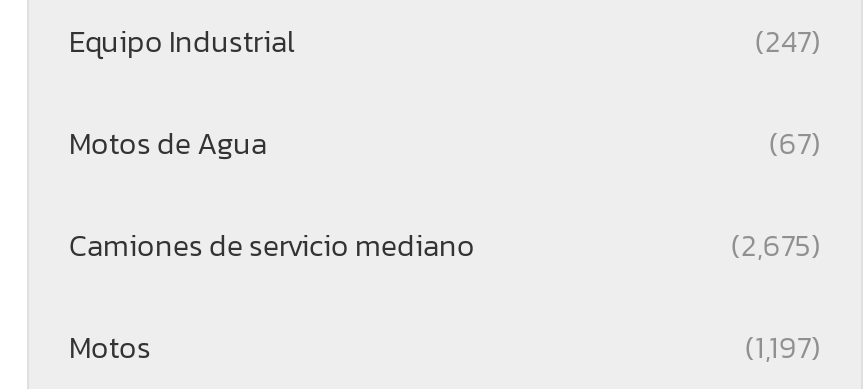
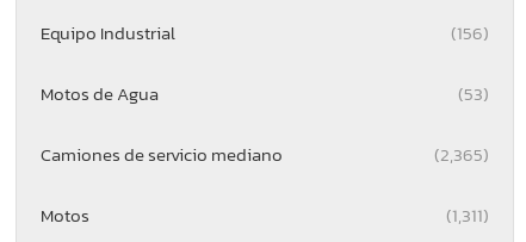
[755,17,821,63] (247) -> [451,18,489,46] (156)
[769,119,821,165] (67) -> [458,79,489,107] (53)
[731,221,821,267] (2,675) -> [434,140,489,167] (2,365)
[745,323,821,369] (1,197) -> [446,201,489,228] (1,311)

